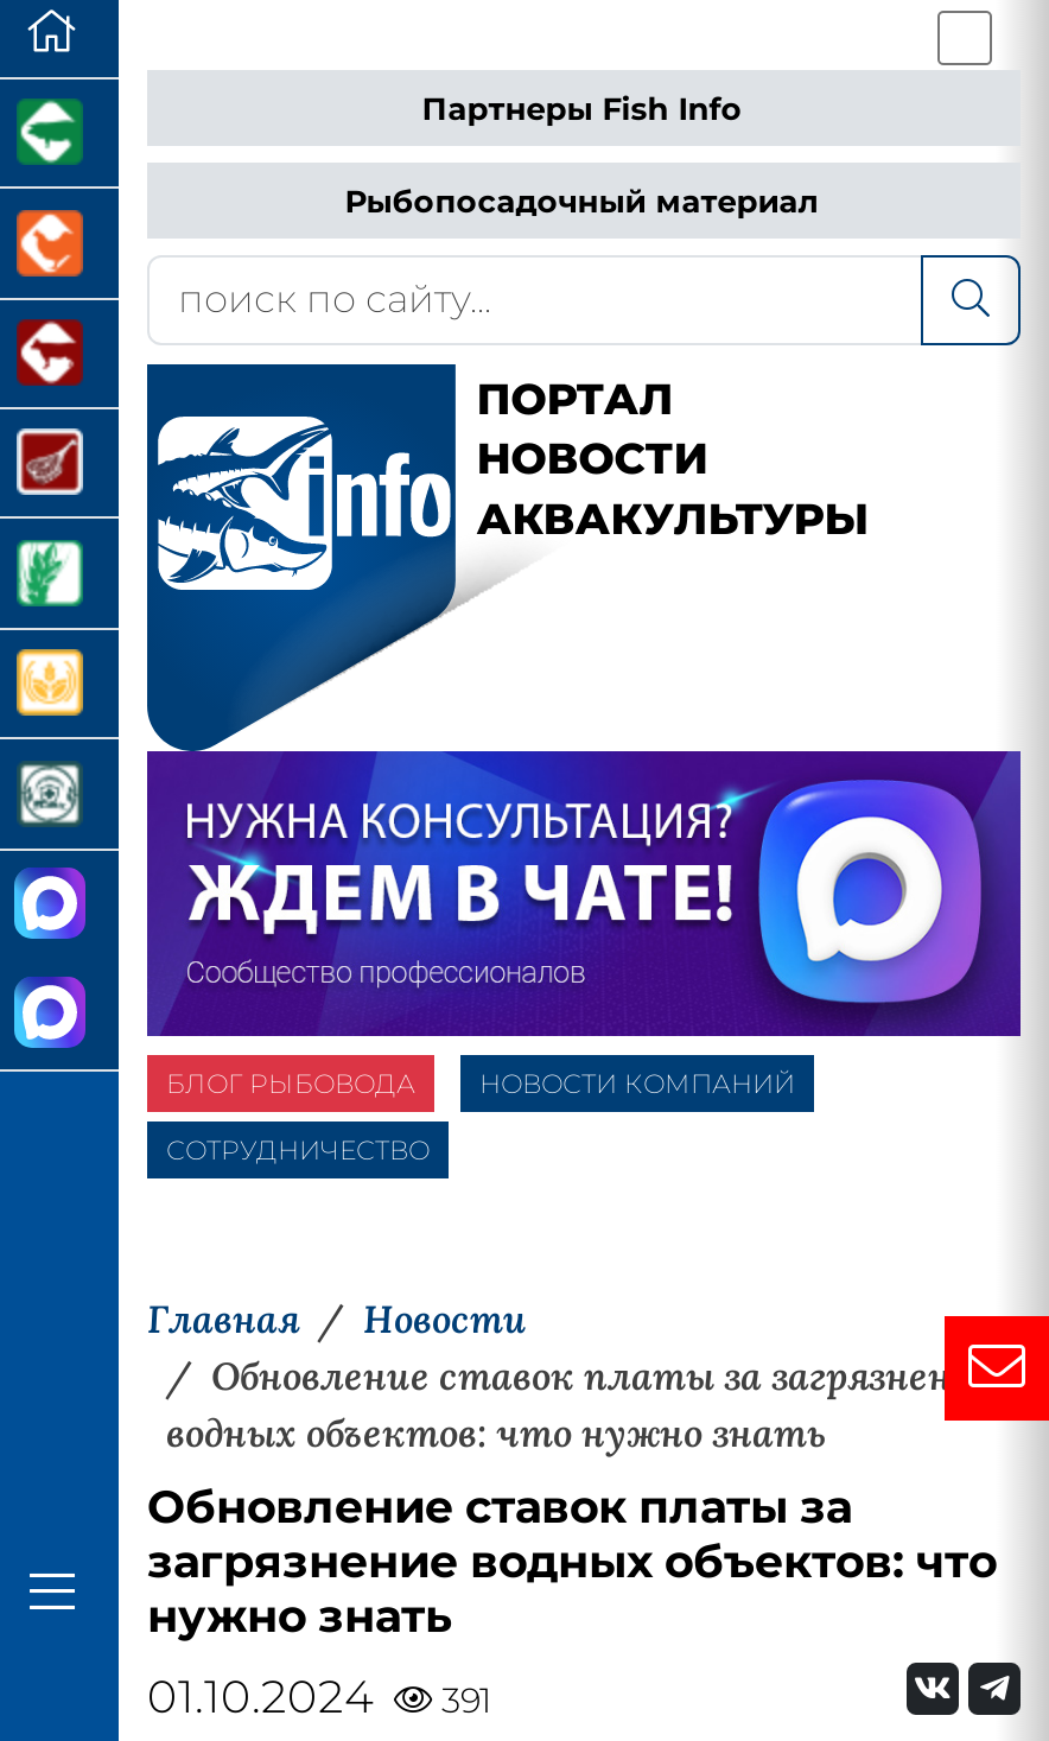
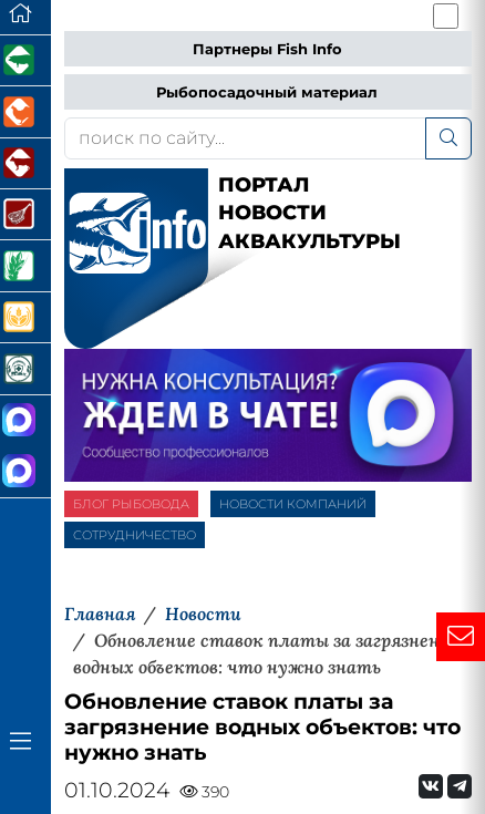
[147,1667,491,1724] 01.10.2024 391 -> [64,776,229,803] 01.10.2024 390

